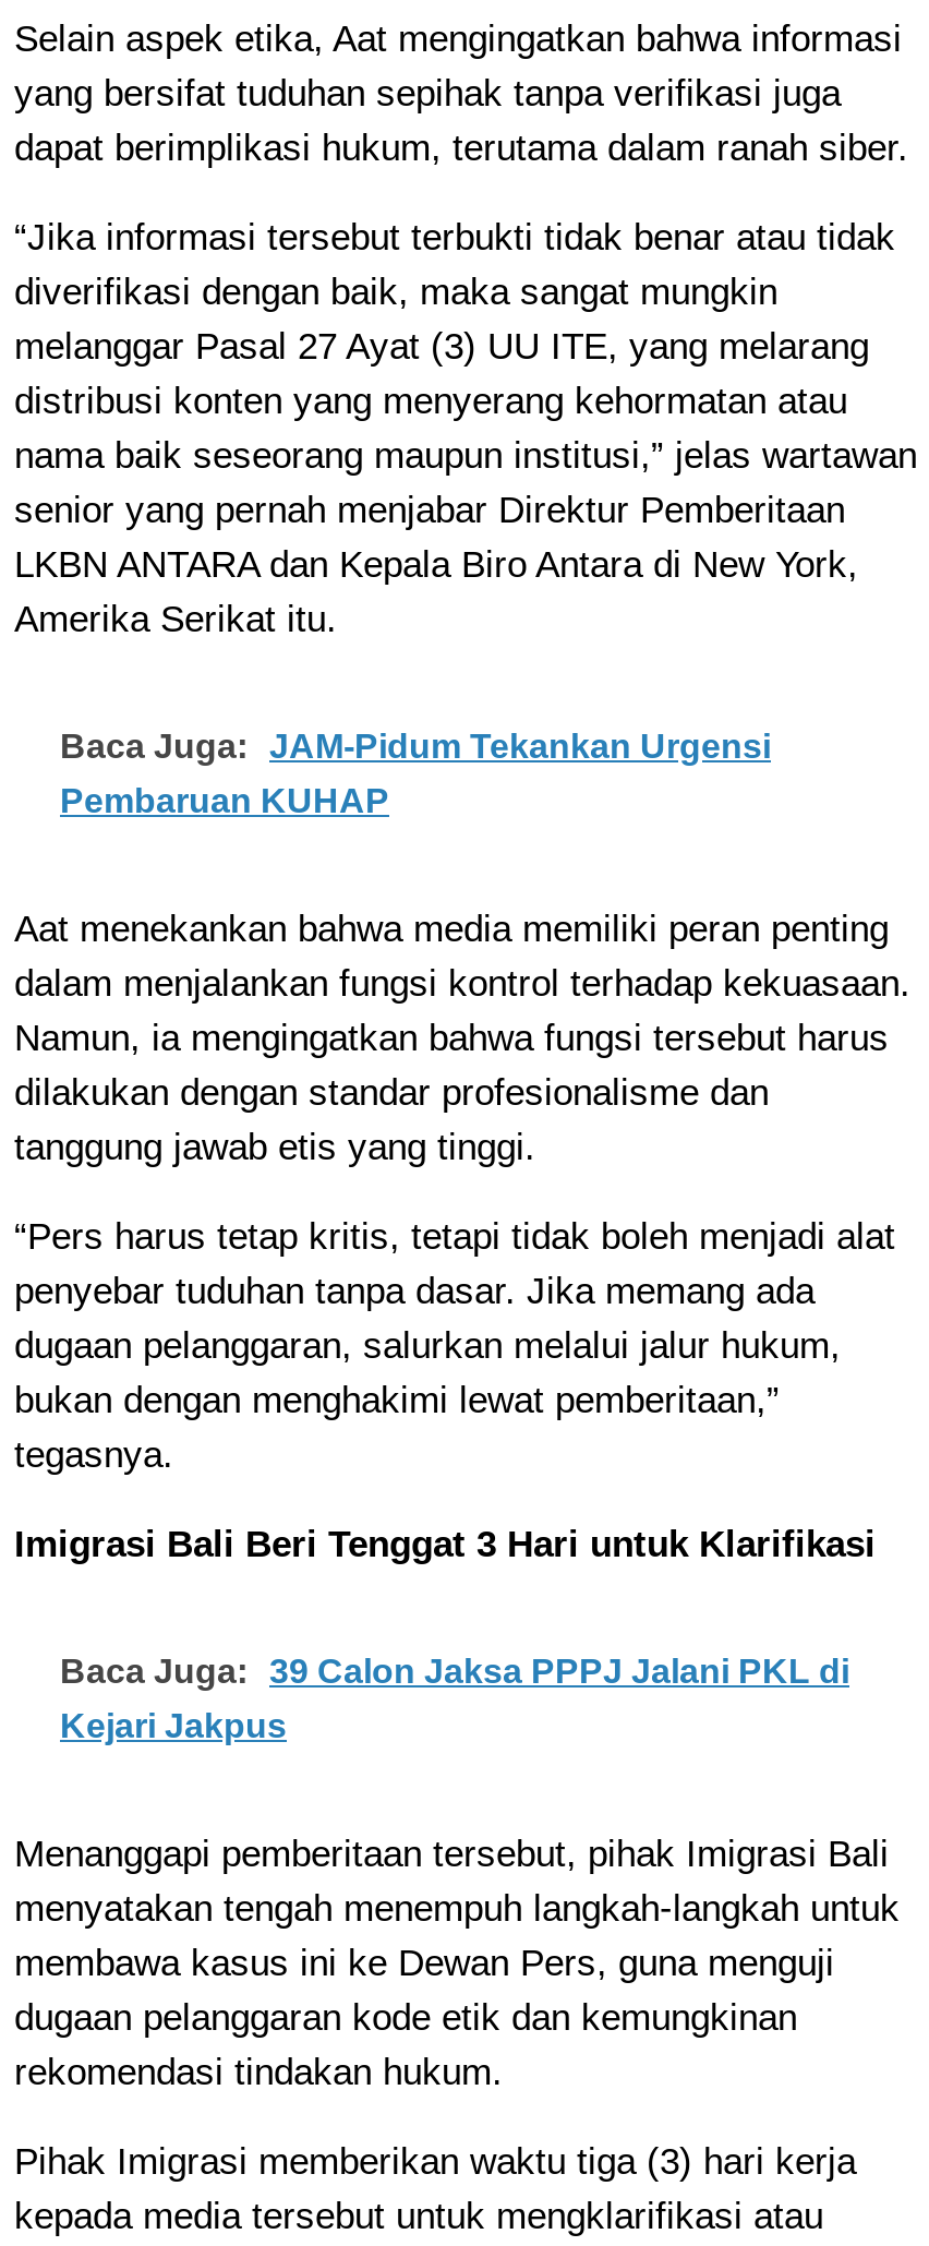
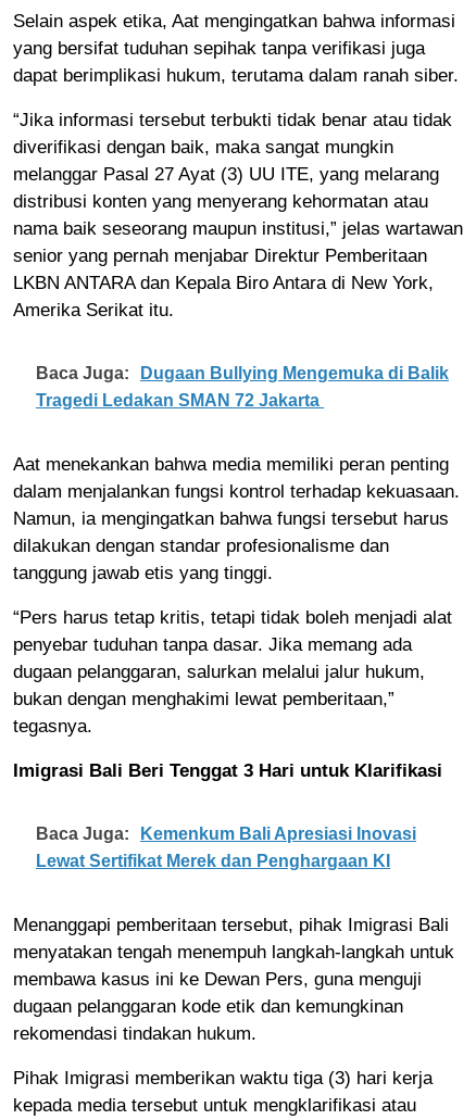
[60,728,771,765] Baca Juga: JAM-Pidum Tekankan Urgensi -> [36,364,449,383] Baca Juga: Dugaan Bullying Mengemuka di Balik
[60,783,389,820] Pembaruan KUHAP -> [36,391,324,410] Tragedi Ledakan SMAN 72 Jakarta
[60,1653,849,1690] Baca Juga: 39 Calon Jaksa PPPJ Jalani PKL di -> [36,825,416,843] Baca Juga: Kemenkum Bali Apresiasi Inovasi
[60,1708,287,1745] Kejari Jakpus -> [36,852,390,870] Lewat Sertifikat Merek dan Penghargaan KI

